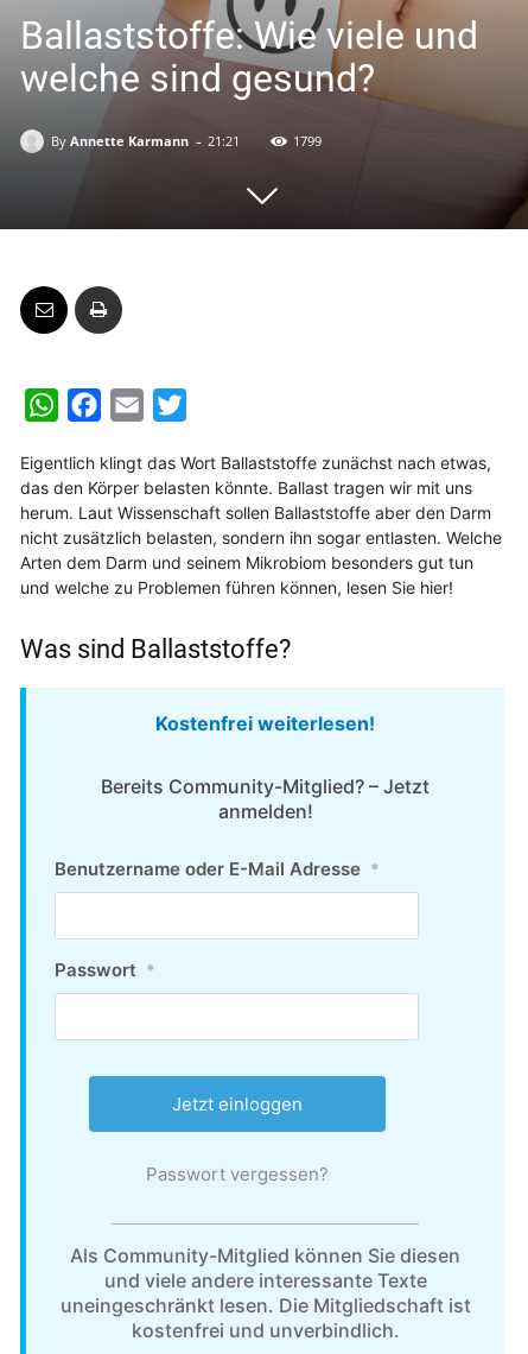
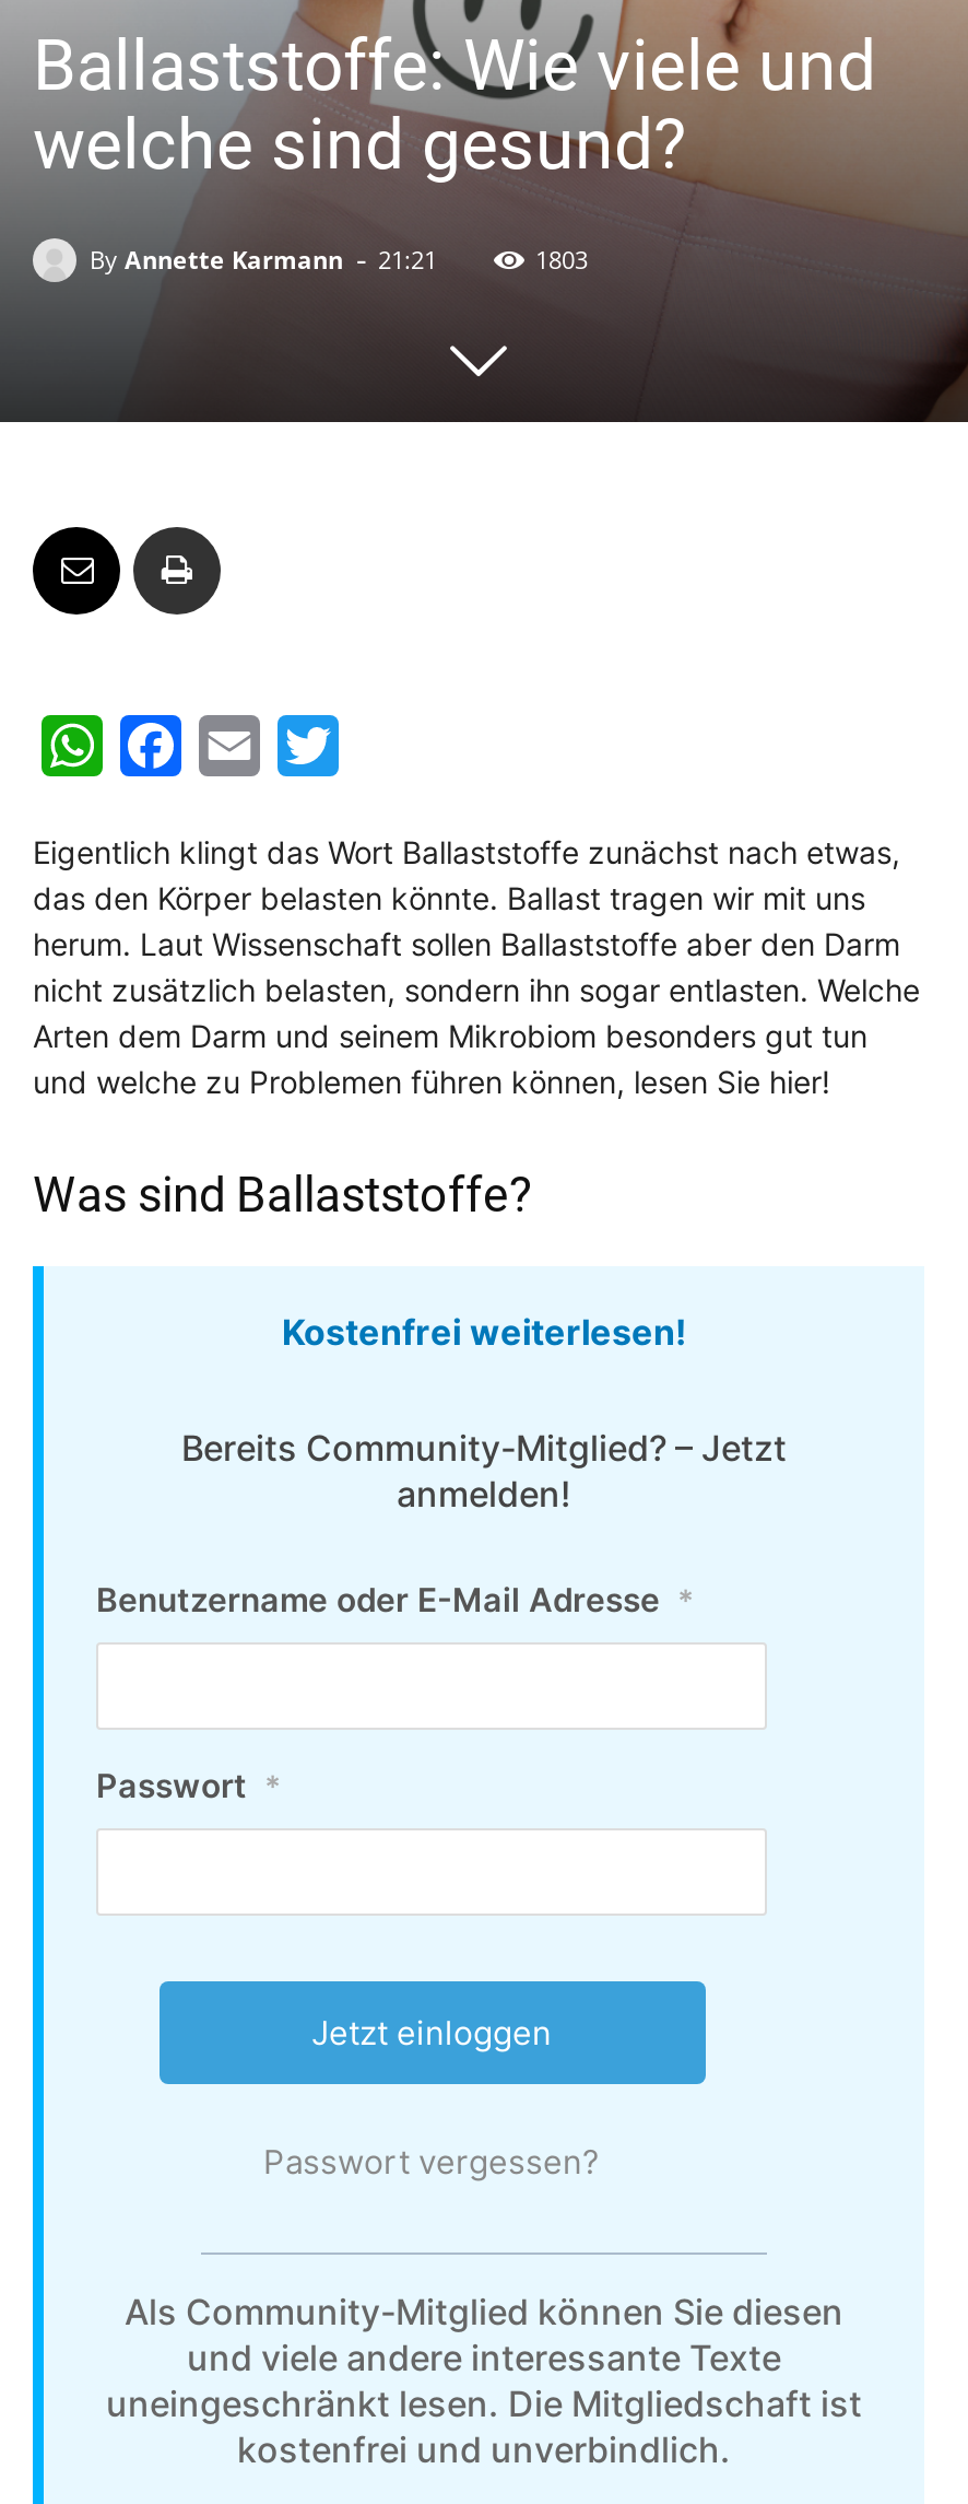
[293,132,322,150] 1799 -> [535,244,588,276] 1803

